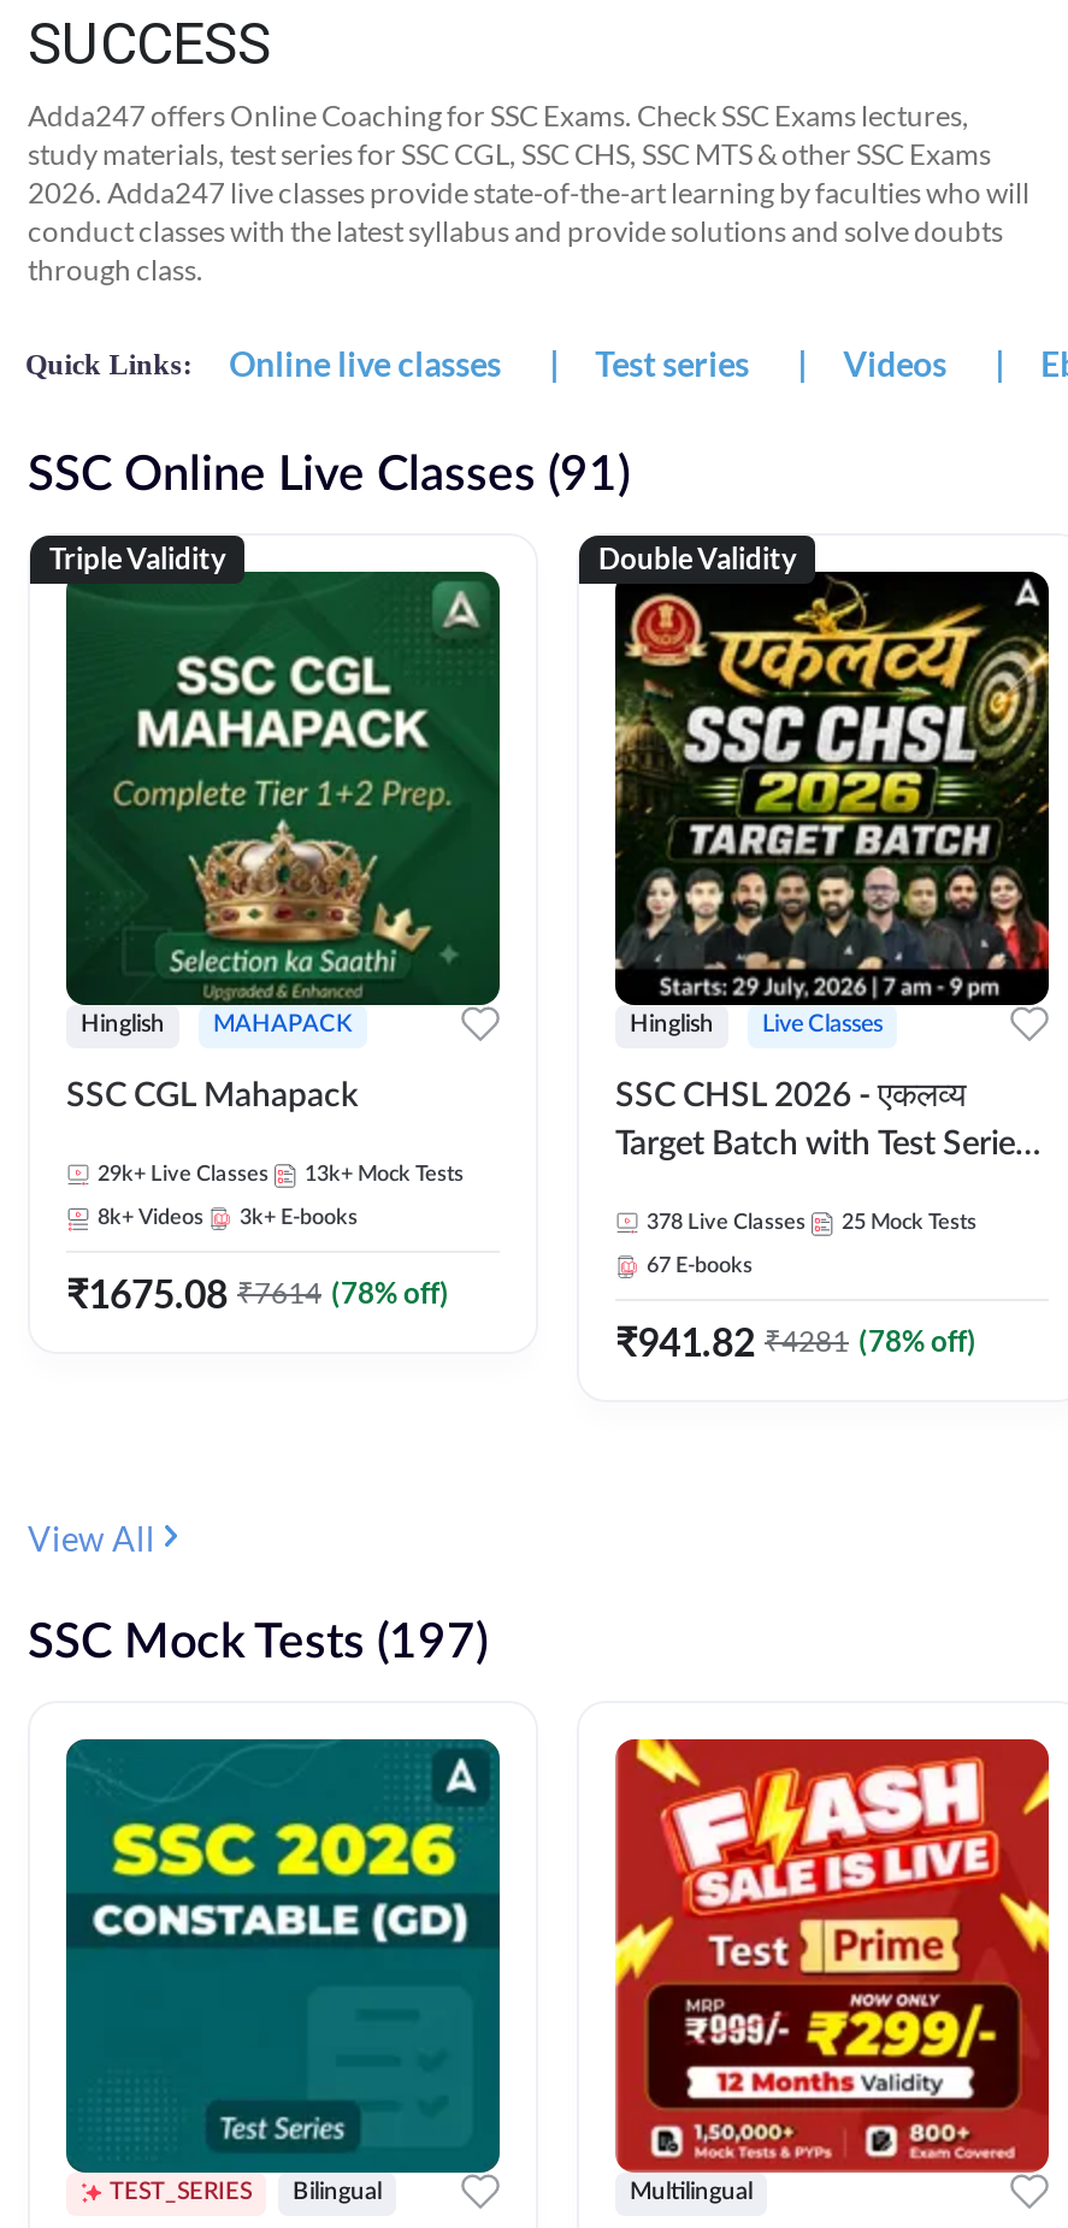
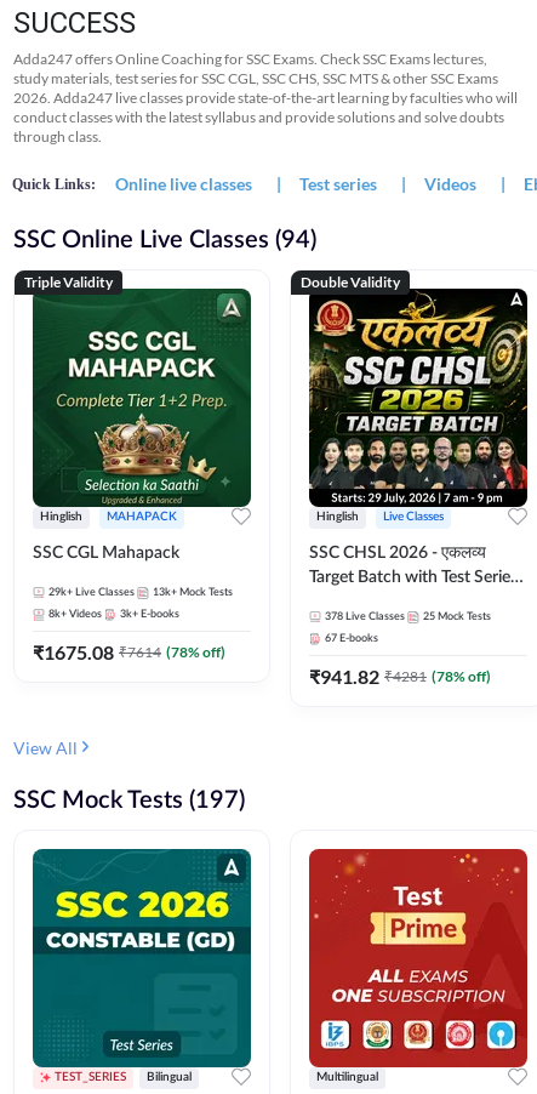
[28,451,630,500] SSC Online Live Classes (91) -> [13,228,316,252] SSC Online Live Classes (94)
[613,1737,1051,2161] [image] -> [308,848,529,1060] [image]

